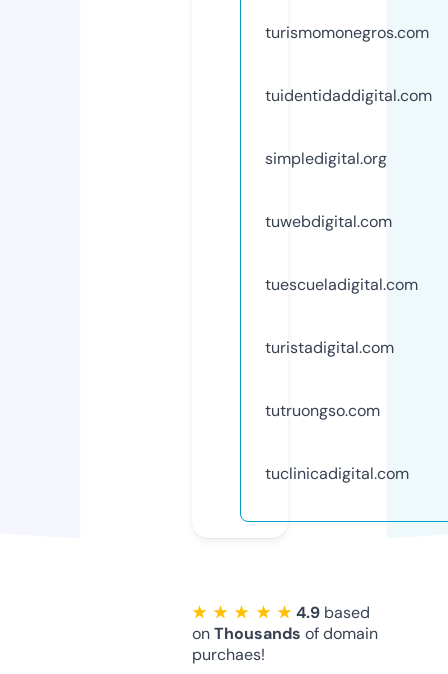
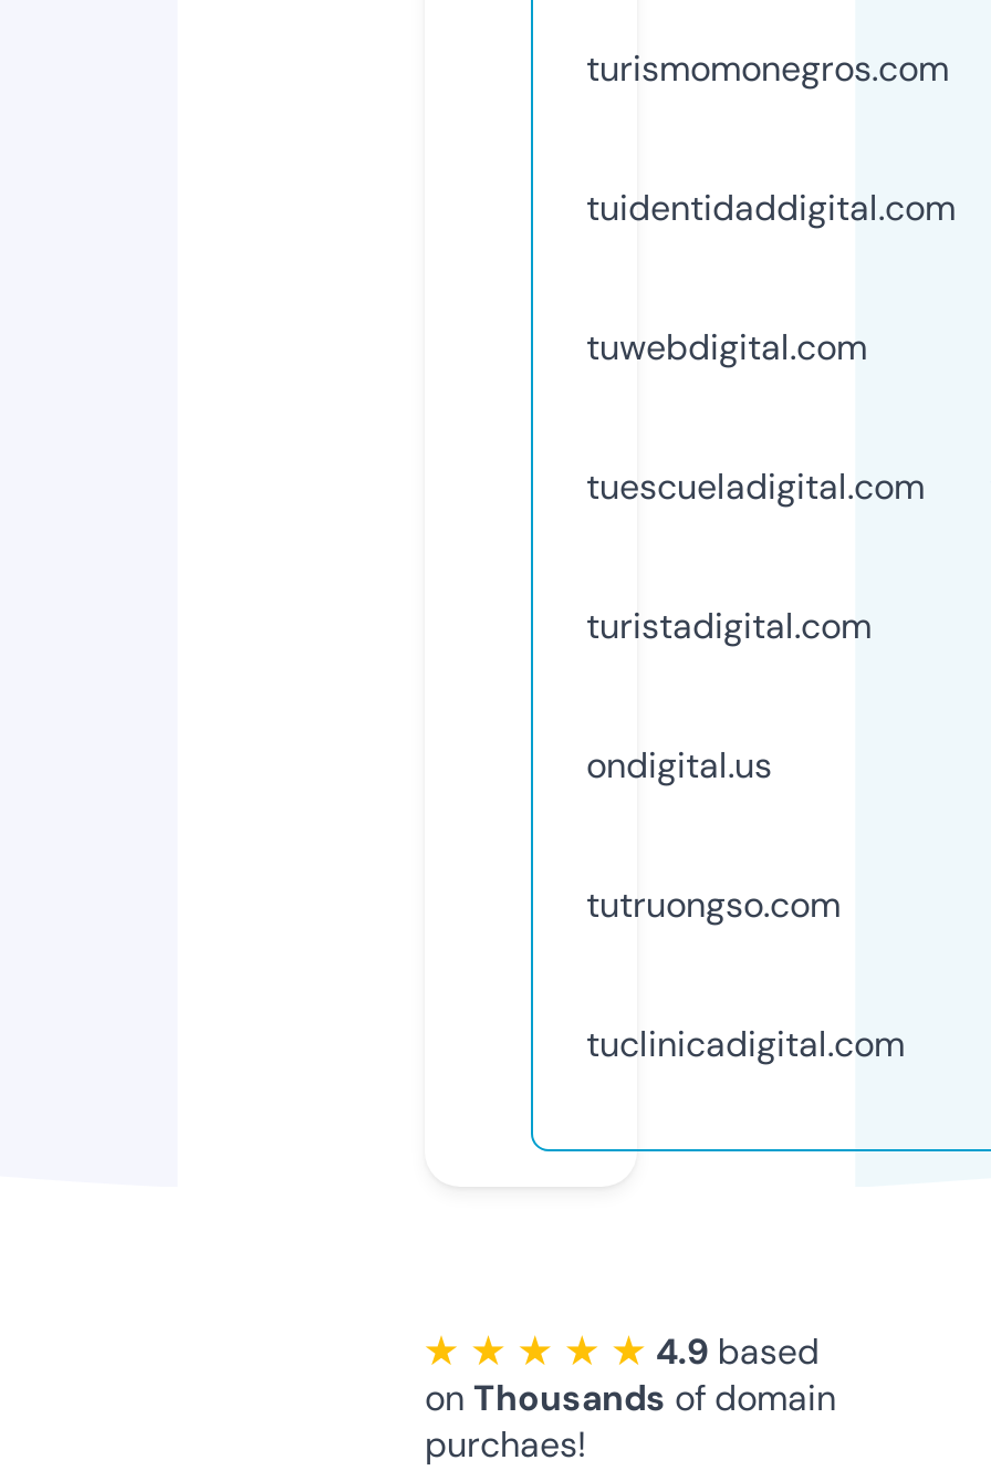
[265,148,387,169] simpledigital.org -> none
moved [265,211,418,358] -> [586,324,925,649]: tuwebdigital.com | tuescueladigital.com | turistadigital.com
none -> [586,742,772,788] ondigital.us

